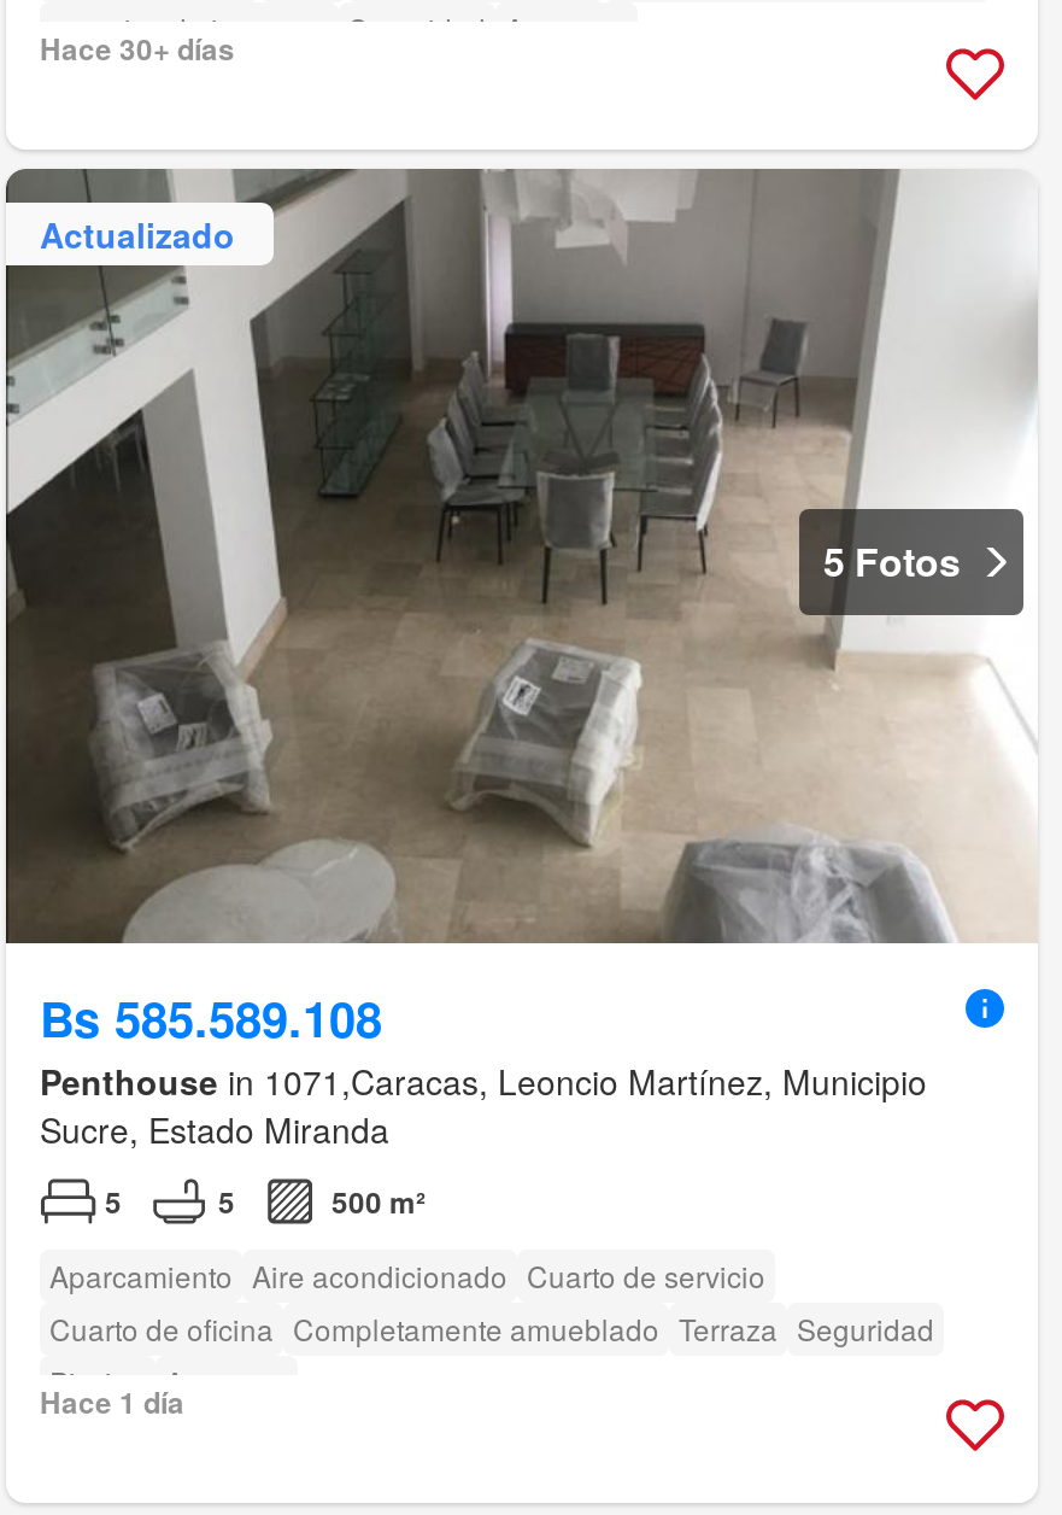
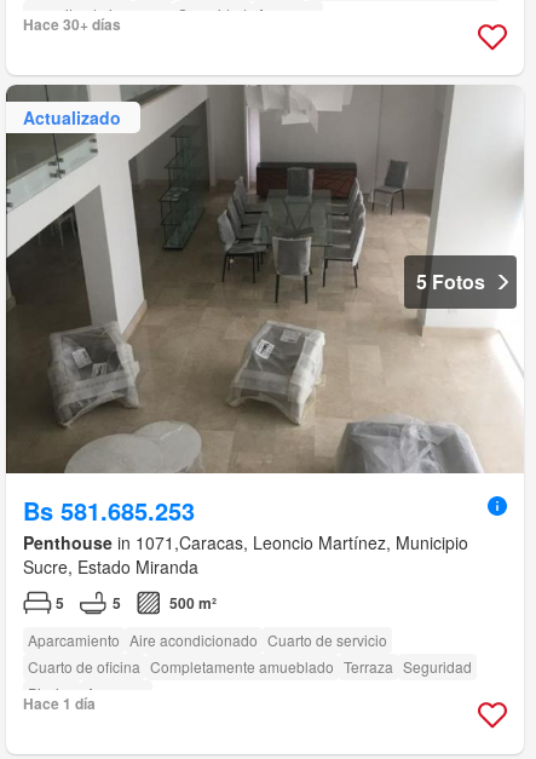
[40,981,382,1051] Bs 585.589.108 -> [23,492,195,527] Bs 581.685.253

